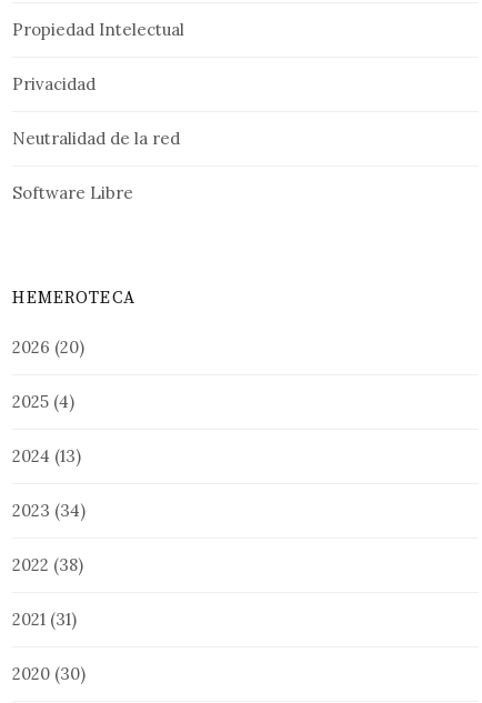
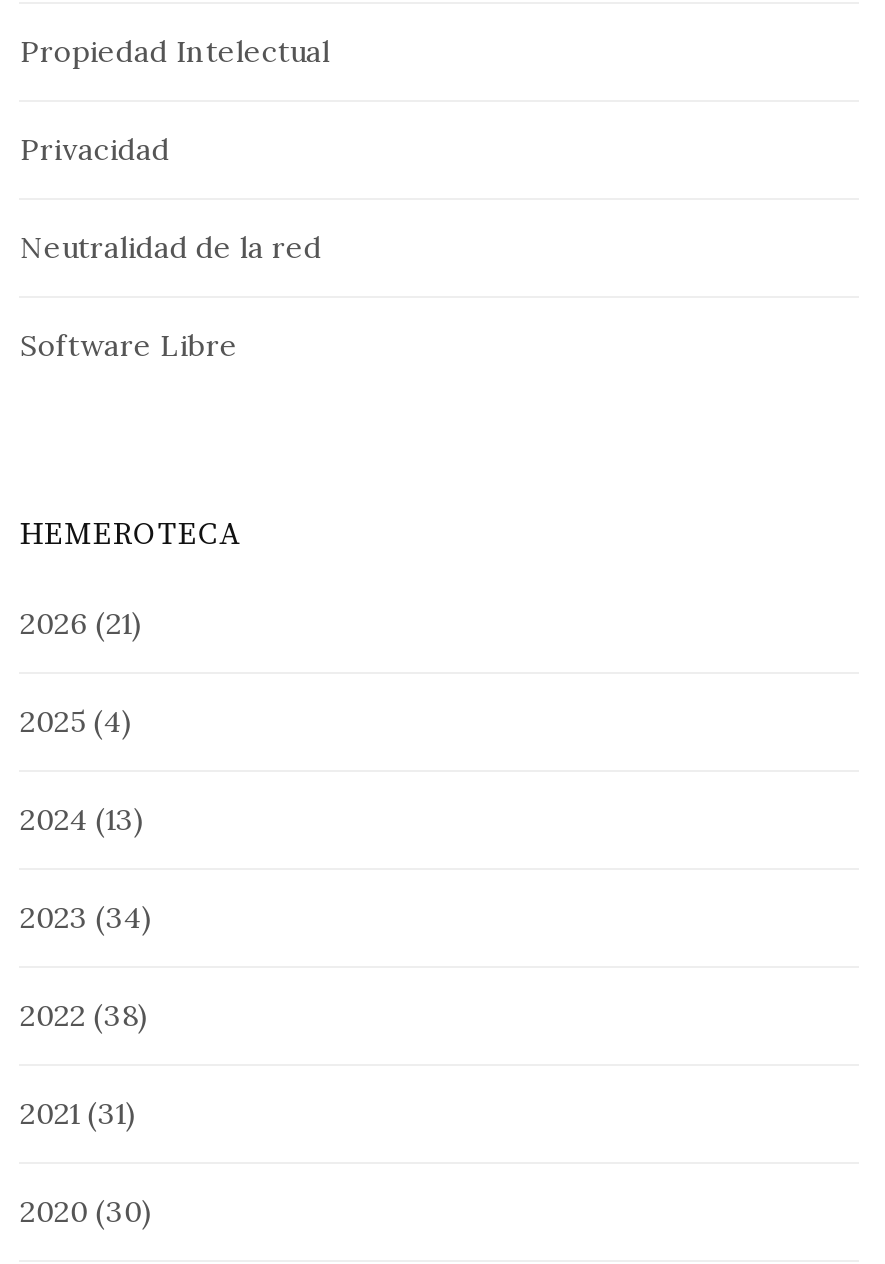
[13,336,85,357] 2026 (20) -> [20,603,142,641] 2026 (21)

